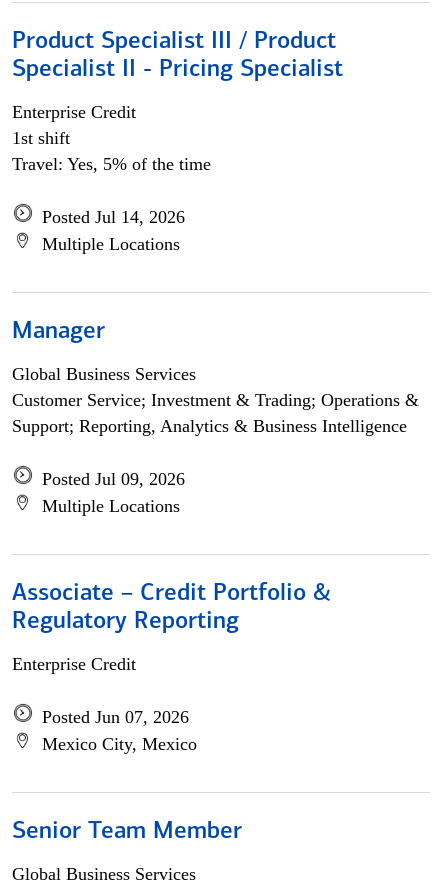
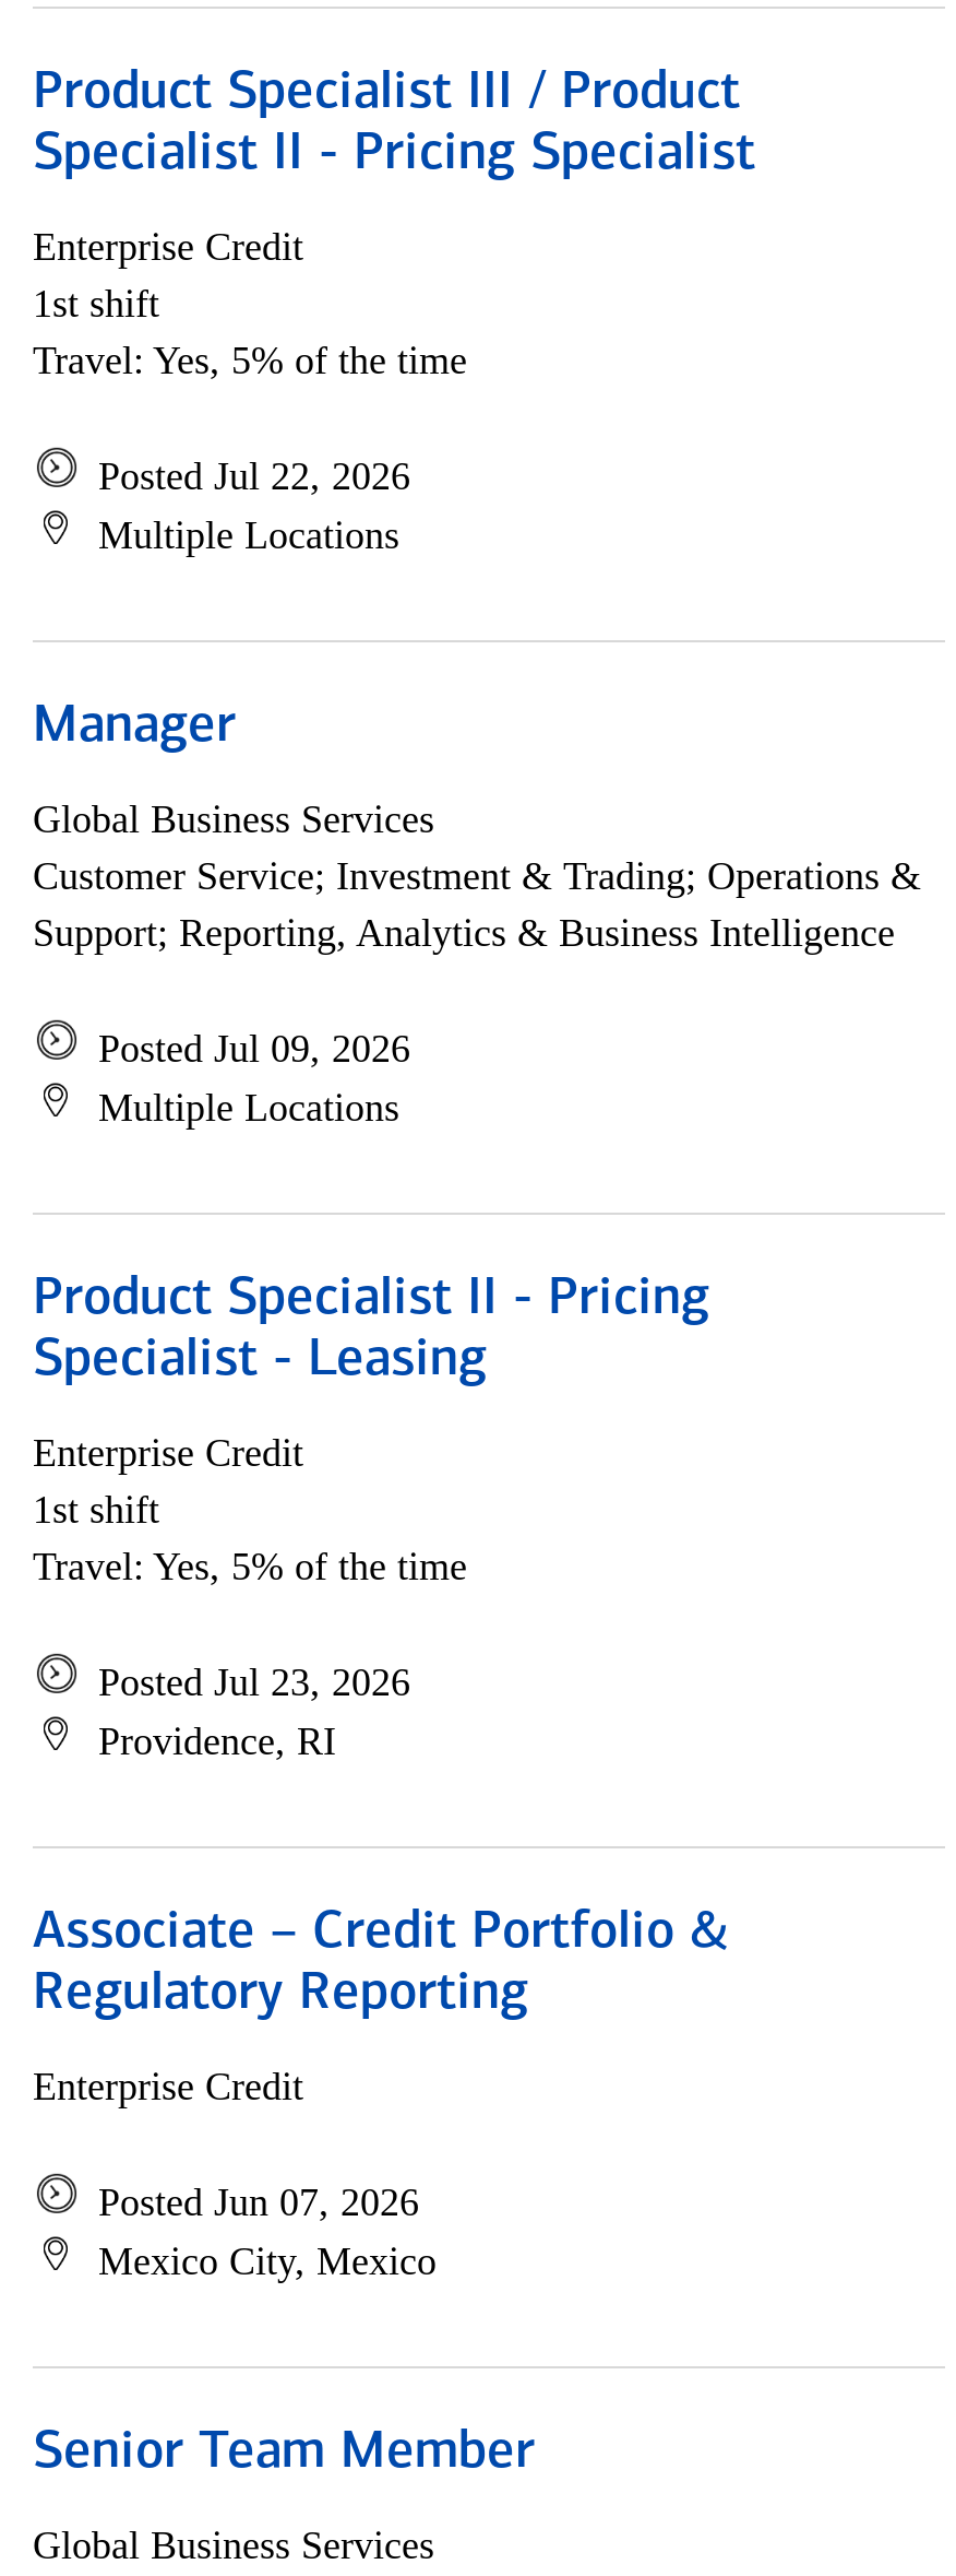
[42,207,185,227] Posted Jul 14, 2026 -> [98,454,410,498] Posted Jul 22, 2026
none -> [33,1274,709,1763] Product Specialist II - Pricing | Specialist - Leasing | Enterprise Credit | 1st shift | Travel: Yes, 5% of the time | Posted Jul 23, 2026 | Providence, RI

